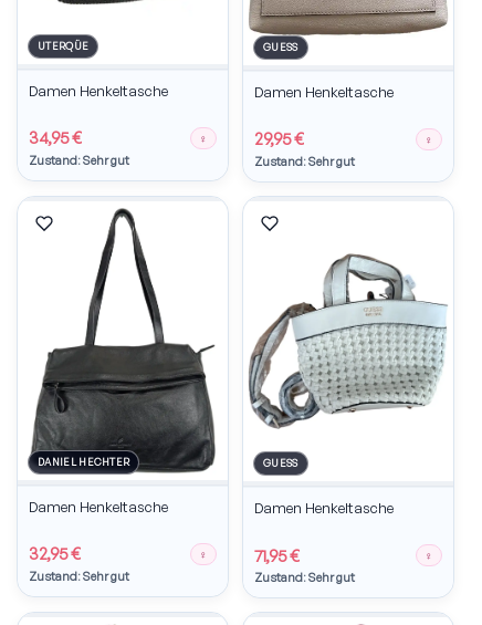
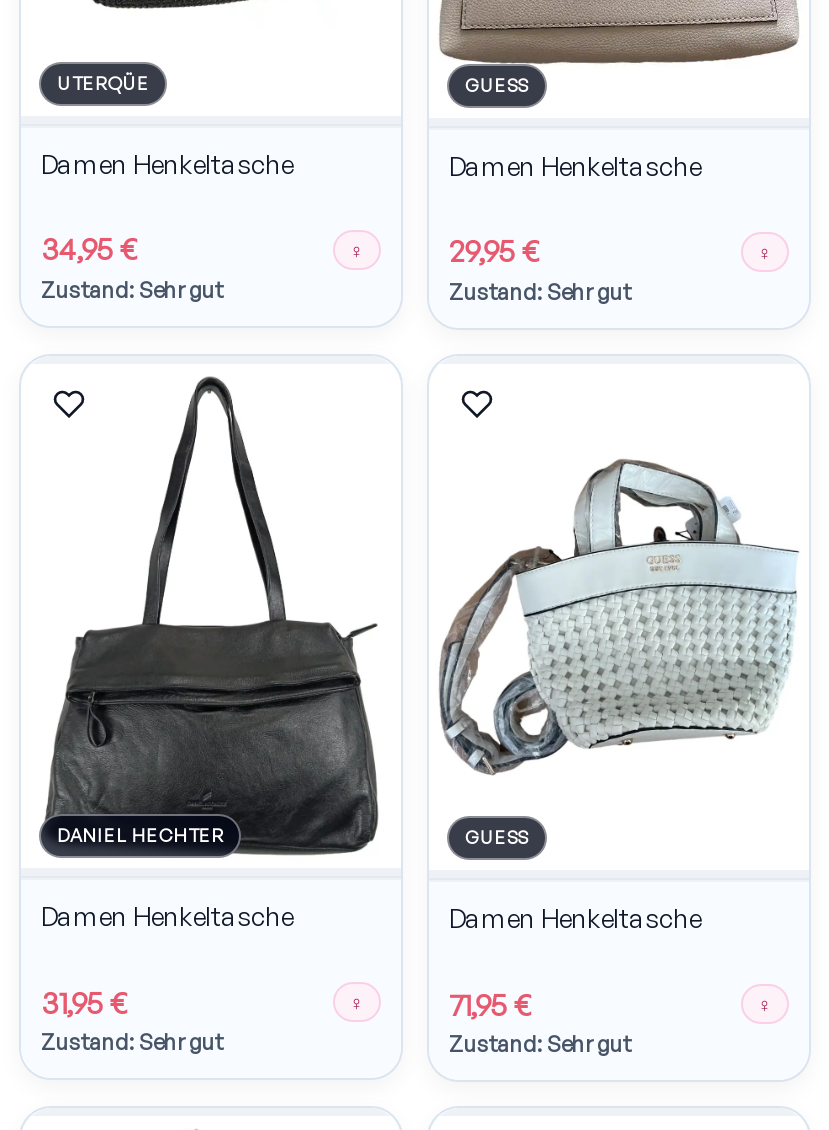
[29,544,81,565] 32,95 € -> [41,983,127,1021] 31,95 €

